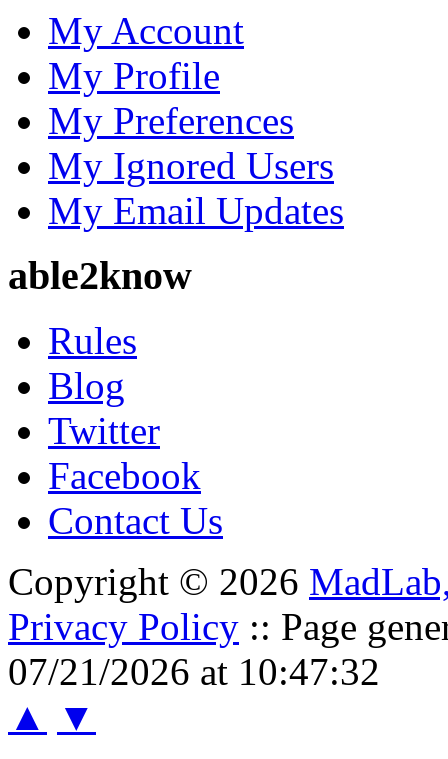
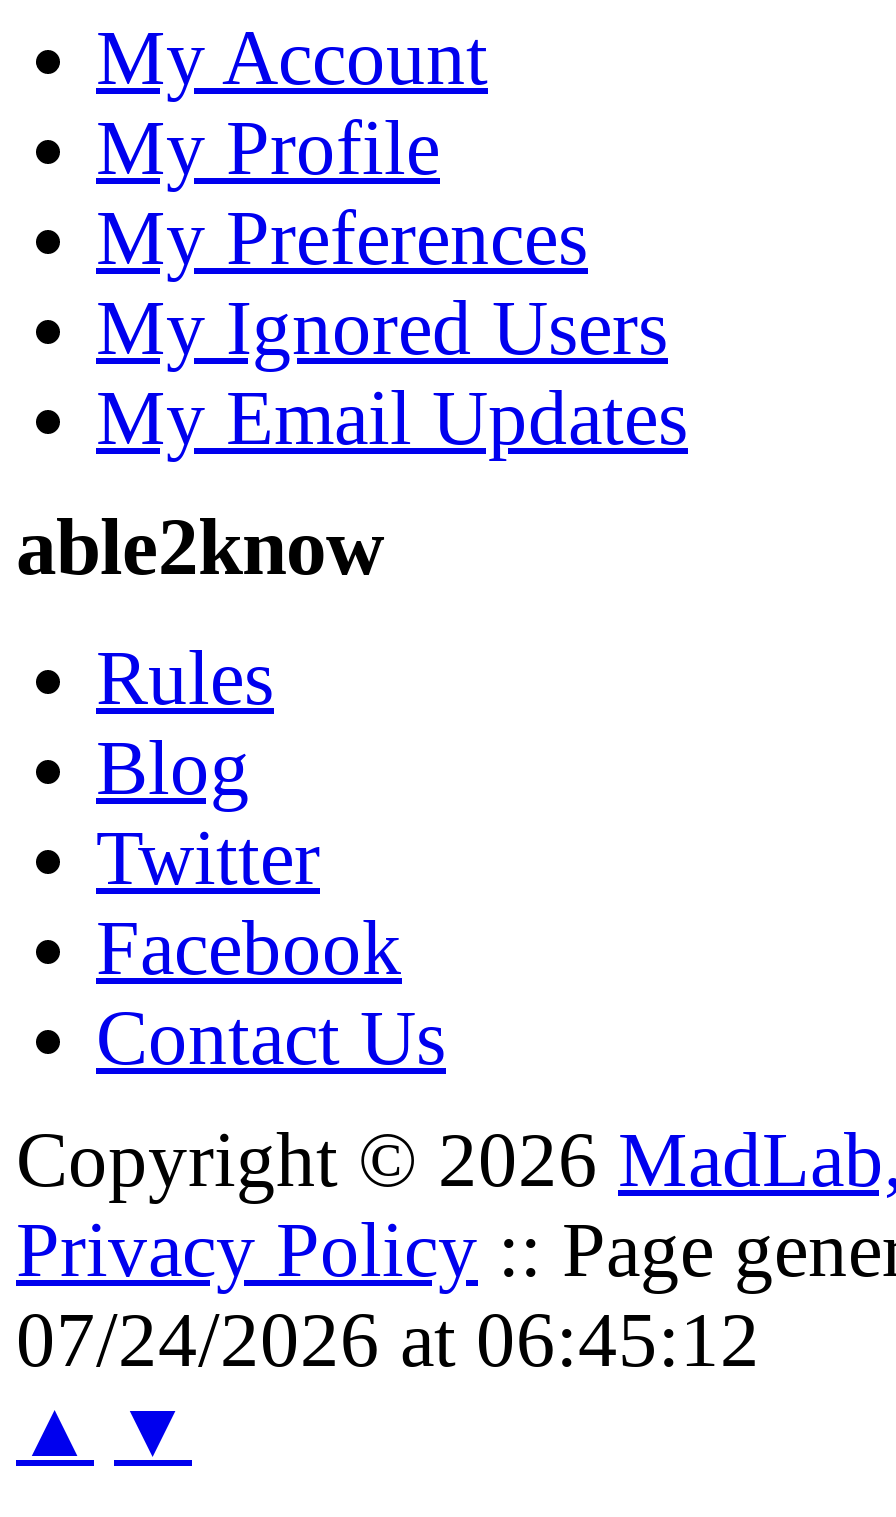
[8,650,380,693] 07/21/2026 at 10:47:32 -> [16,1295,760,1381] 07/24/2026 at 06:45:12

